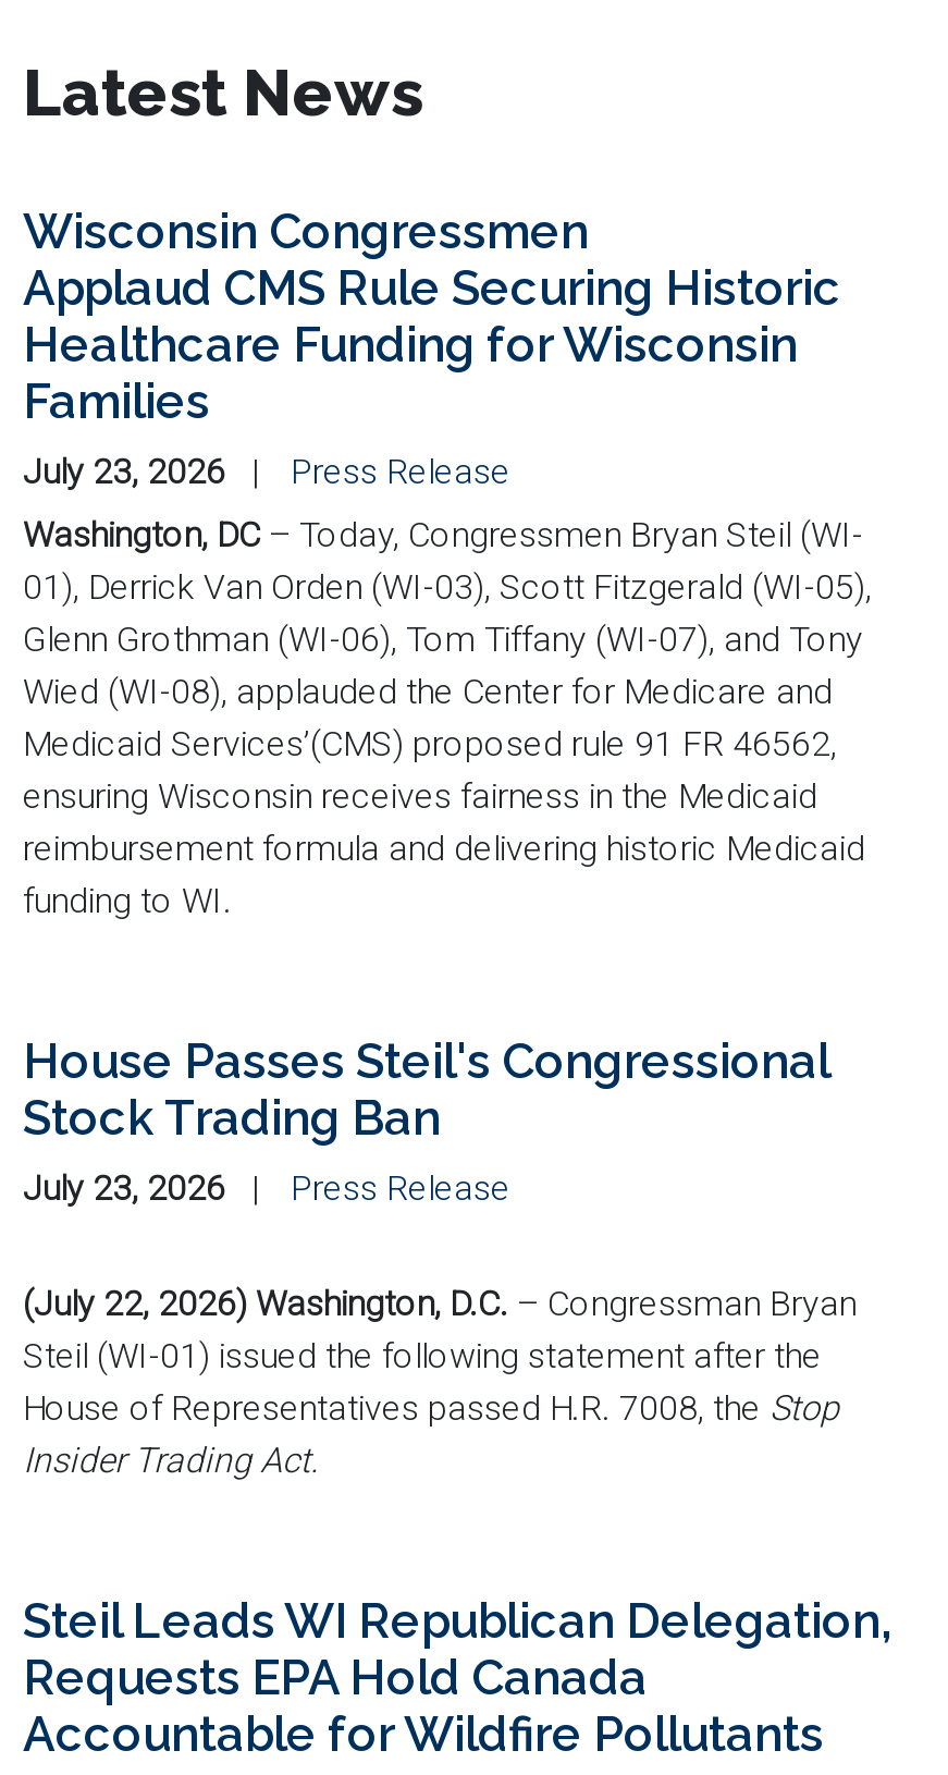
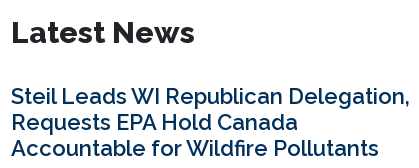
[23,203,872,1481] Wisconsin Congressmen | Applaud CMS Rule Securing Historic | Healthcare Funding for Wisconsin | Families | July 23, 2026 | Press Release | Washington, DC – Today, Congressmen Bryan Steil (WI- | 01), Derrick Van Orden (WI-03), Scott Fitzgerald (WI-05), | Glenn Grothman (WI-06), Tom Tiffany (WI-07), and Tony | Wied (WI-08), applauded the Center for Medicare and | Medicaid Services’(CMS) proposed rule 91 FR 46562, | ensuring Wisconsin receives fairness in the Medicaid | reimbursement formula and delivering historic Medicaid | funding to WI. | House Passes Steil's Congressional | Stock Trading Ban | July 23, 2026 | Press Release | (July 22, 2026) Washington, D.C. – Congressman Bryan | Steil (WI-01) issued the following statement after the | House of Representatives passed H.R. 7008, the Stop | Insider Trading Act. -> none

